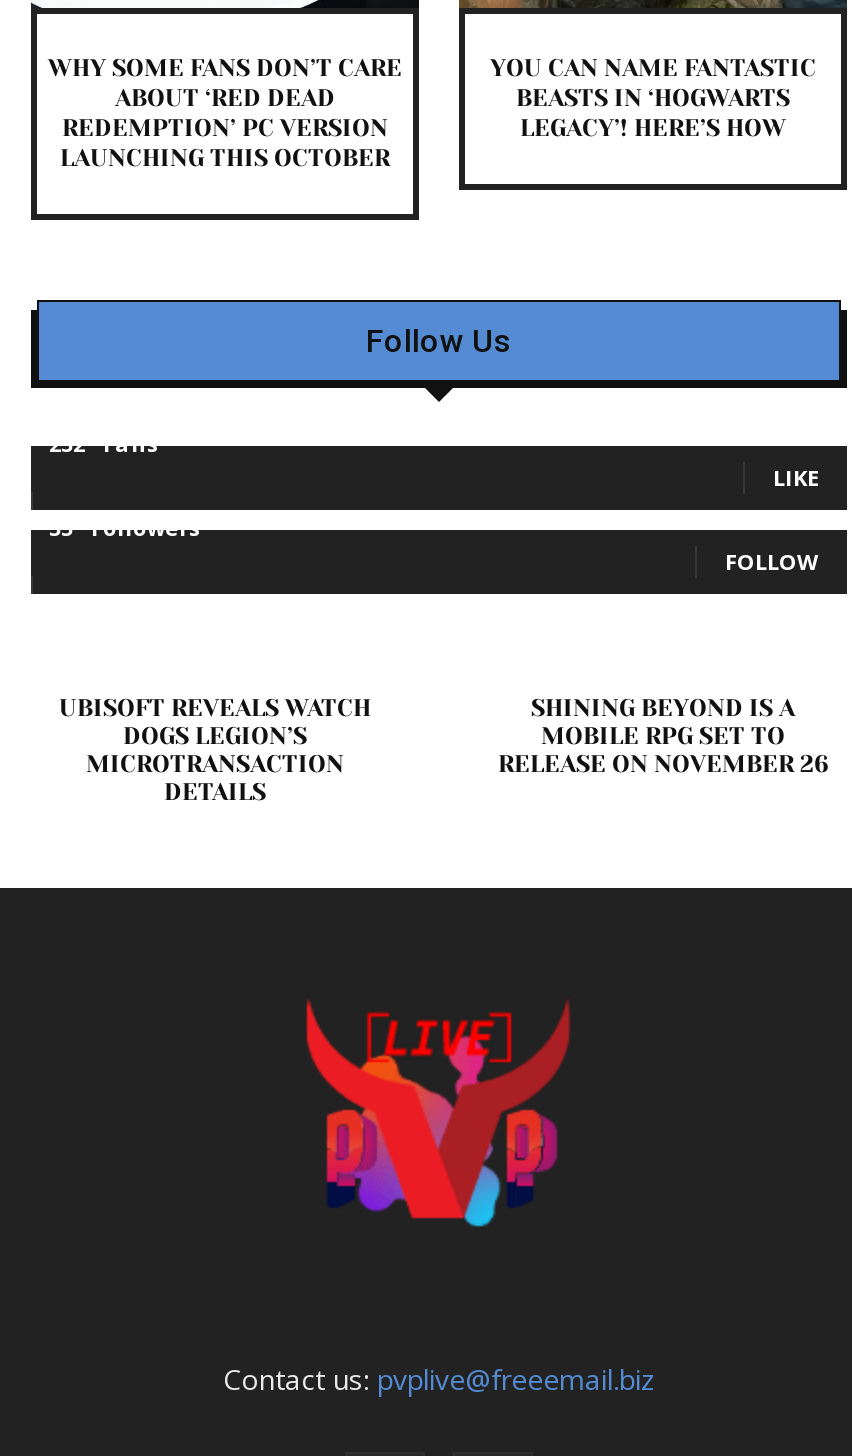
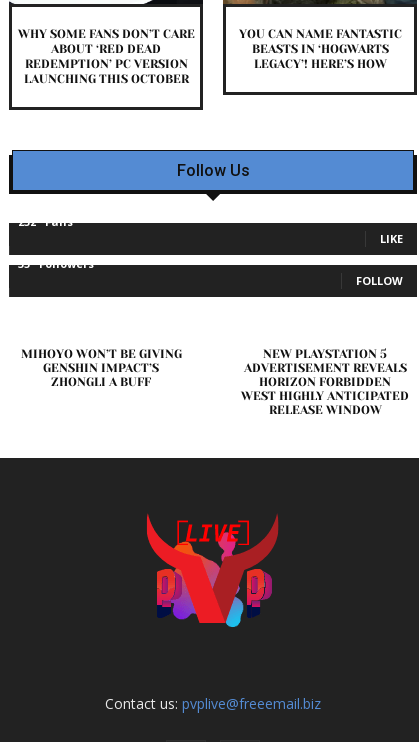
[59,694,371,806] UBISOFT REVEALS WATCH | DOGS LEGION’S | MICROTRANSACTION | DETAILS -> [20,347,181,389] MIHOYO WON’T BE GIVING | GENSHIN IMPACT’S | ZHONGLI A BUFF
[498,694,828,778] SHINING BEYOND IS A | MOBILE RPG SET TO | RELEASE ON NOVEMBER 26 -> [241,347,409,417] NEW PLAYSTATION 5 | ADVERTISEMENT REVEALS | HORIZON FORBIDDEN | WEST HIGHLY ANTICIPATED | RELEASE WINDOW

